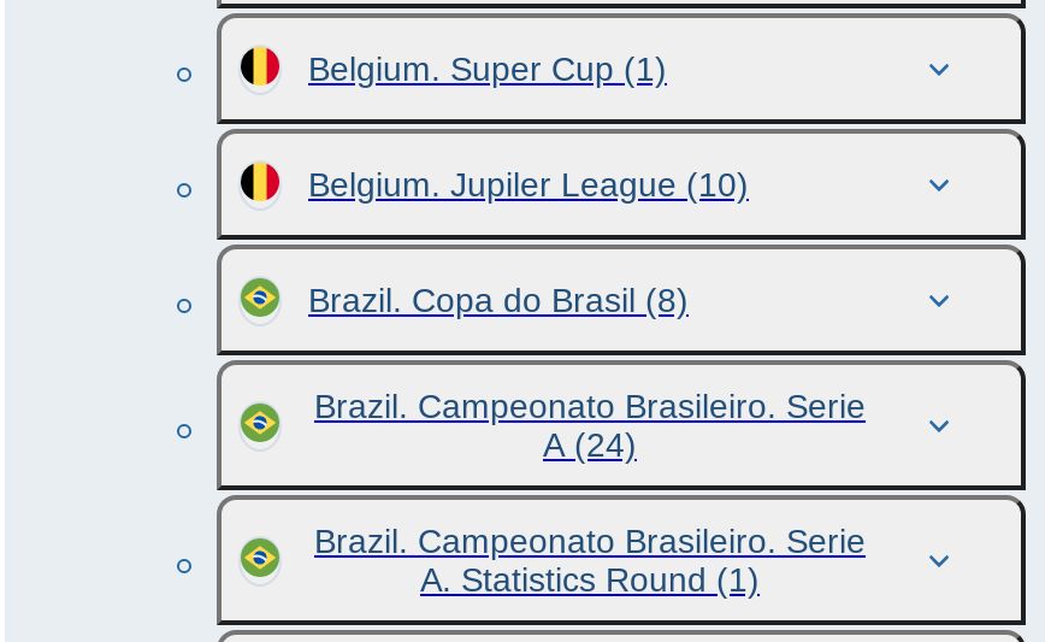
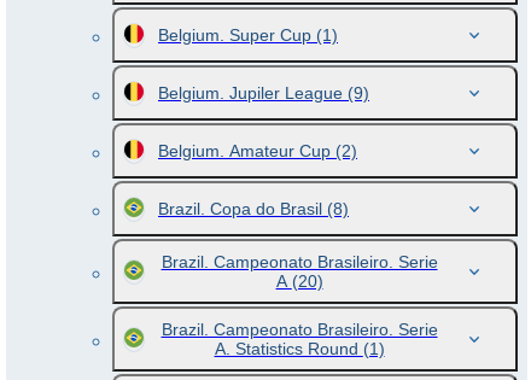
[308,165,749,204] Belgium. Jupiler League (10) -> [158,83,369,160] Belgium. Jupiler League (9) | Belgium. Amateur Cup (2)
[543,425,637,464] A (24) -> [276,271,323,291] A (20)

